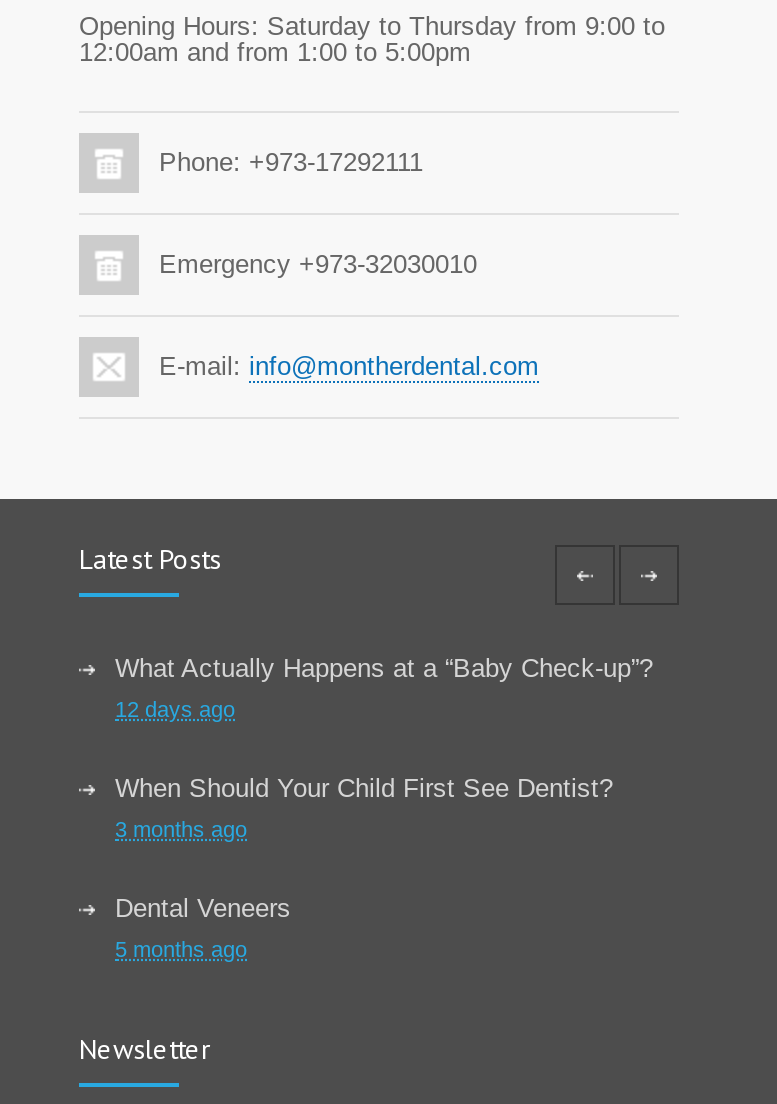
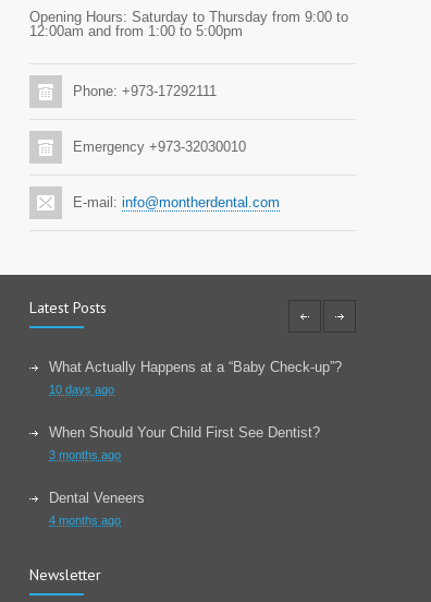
[115,696,235,720] 12 days ago -> [49,382,114,395] 10 days ago
[115,936,247,960] 5 months ago -> [49,513,121,526] 4 months ago

